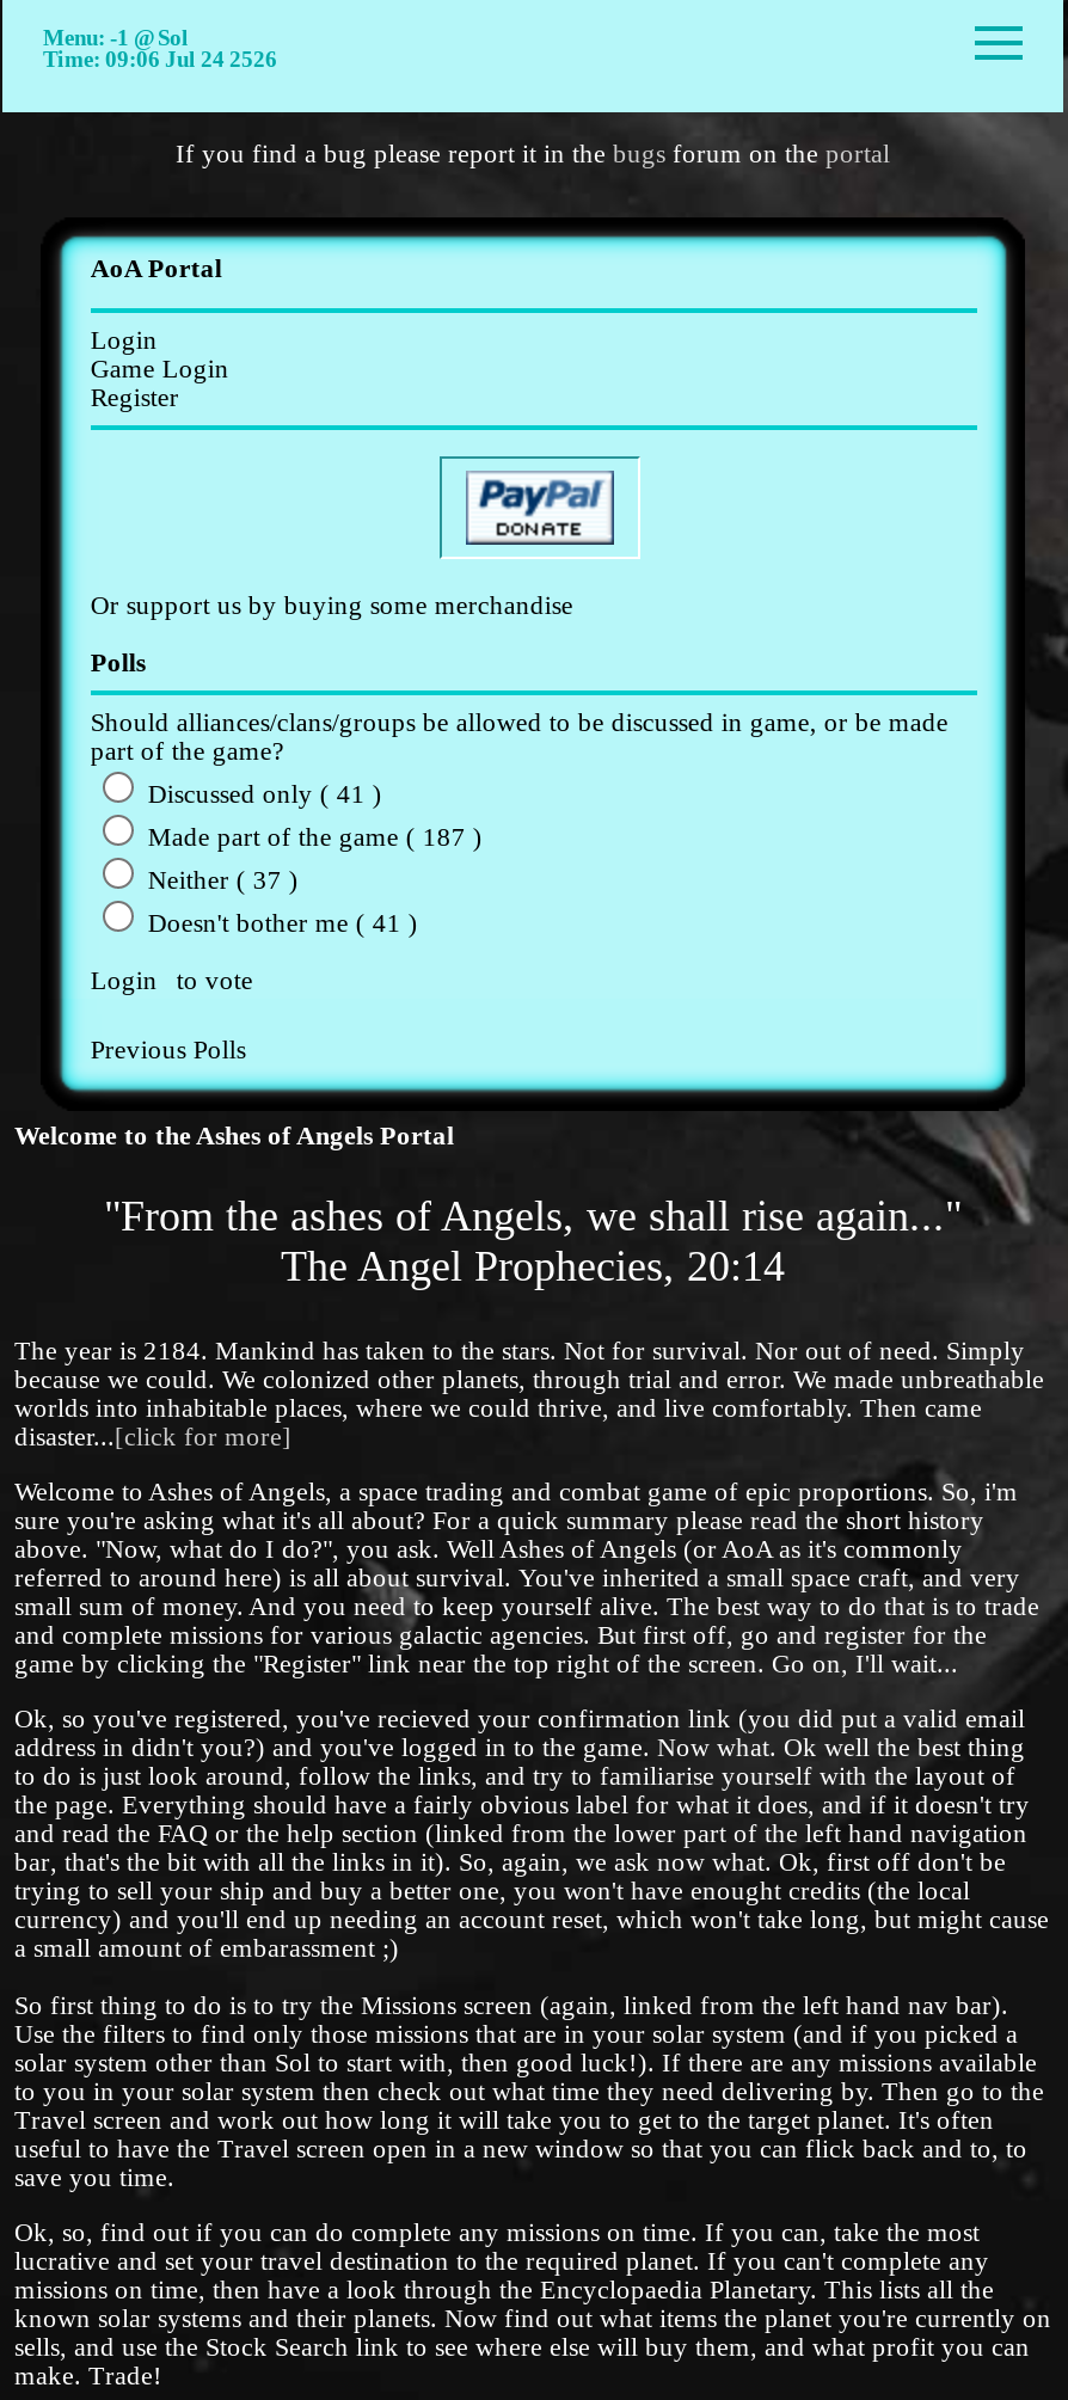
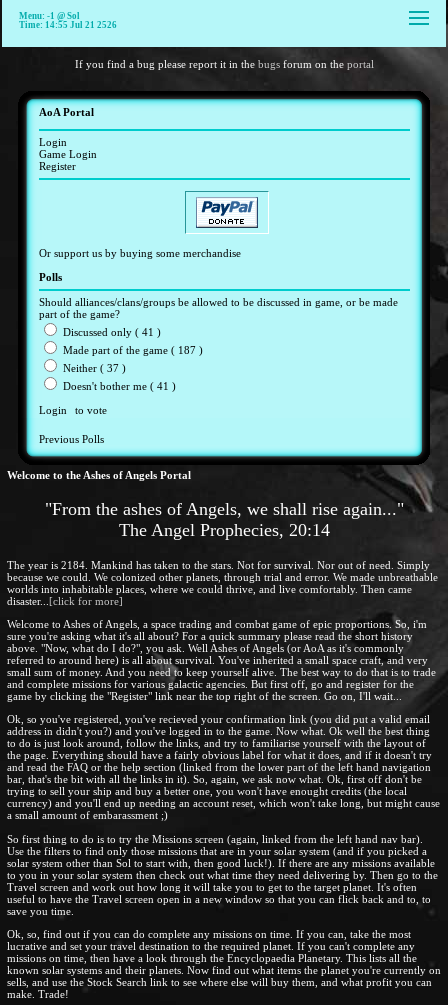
[43,48,277,72] Time: 09:06 Jul 24 2526 -> [19,20,117,30] Time: 14:55 Jul 21 2526

